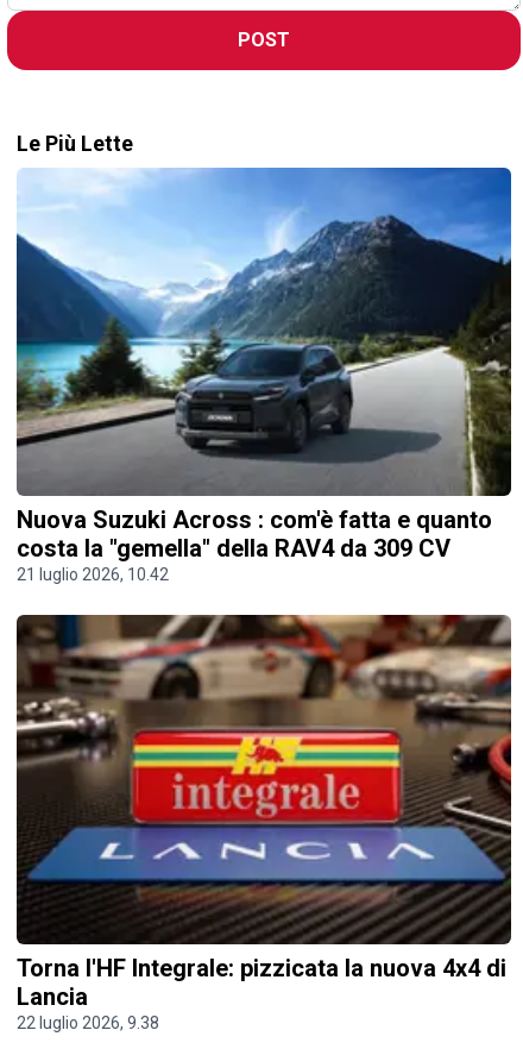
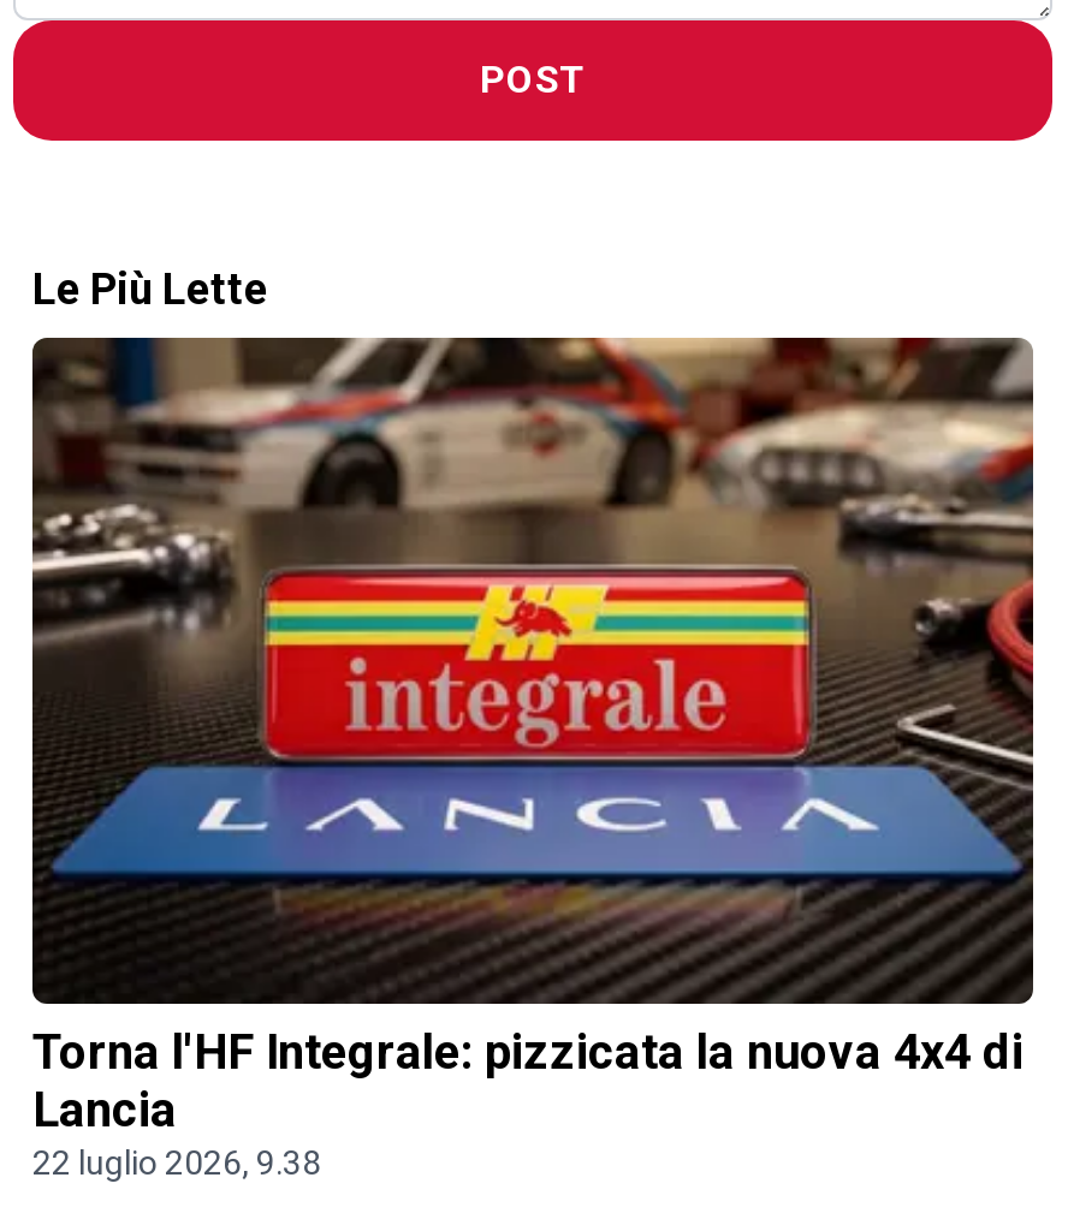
[15,167,512,584] [image] | Nuova Suzuki Across : com'è fatta e quanto | costa la "gemella" della RAV4 da 309 CV | 21 luglio 2026, 10.42 -> none

